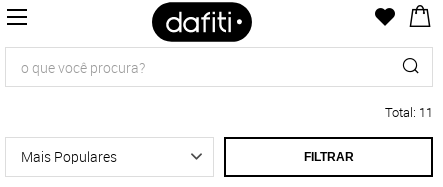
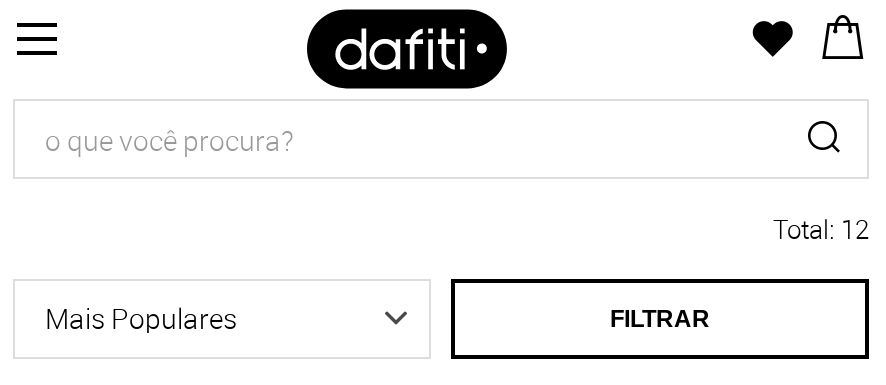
[385,103,433,121] Total: 11 -> [773,211,869,247] Total: 12

